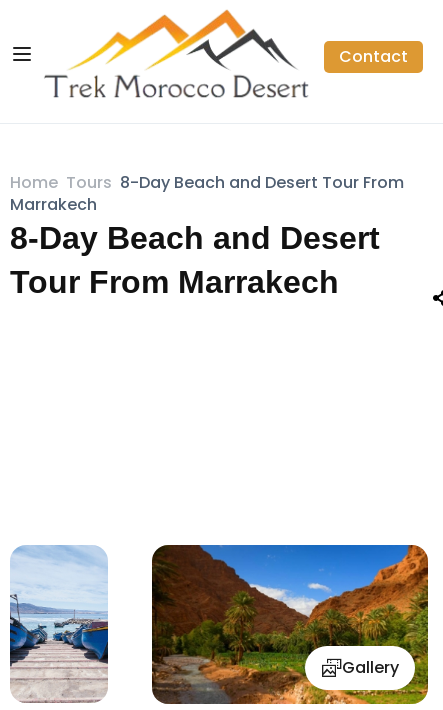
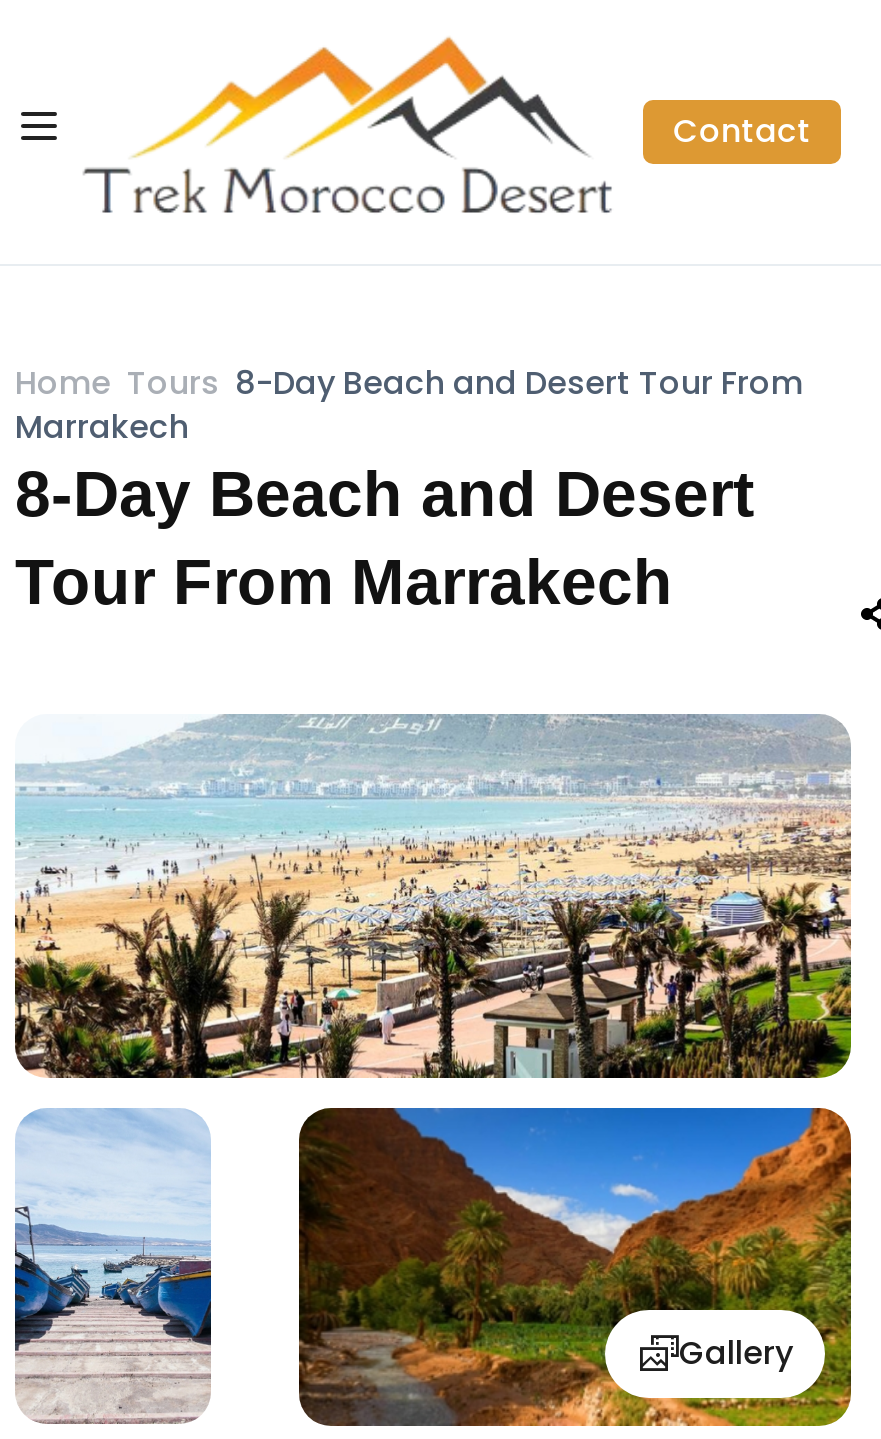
none -> [13,712,853,1080] [image]

